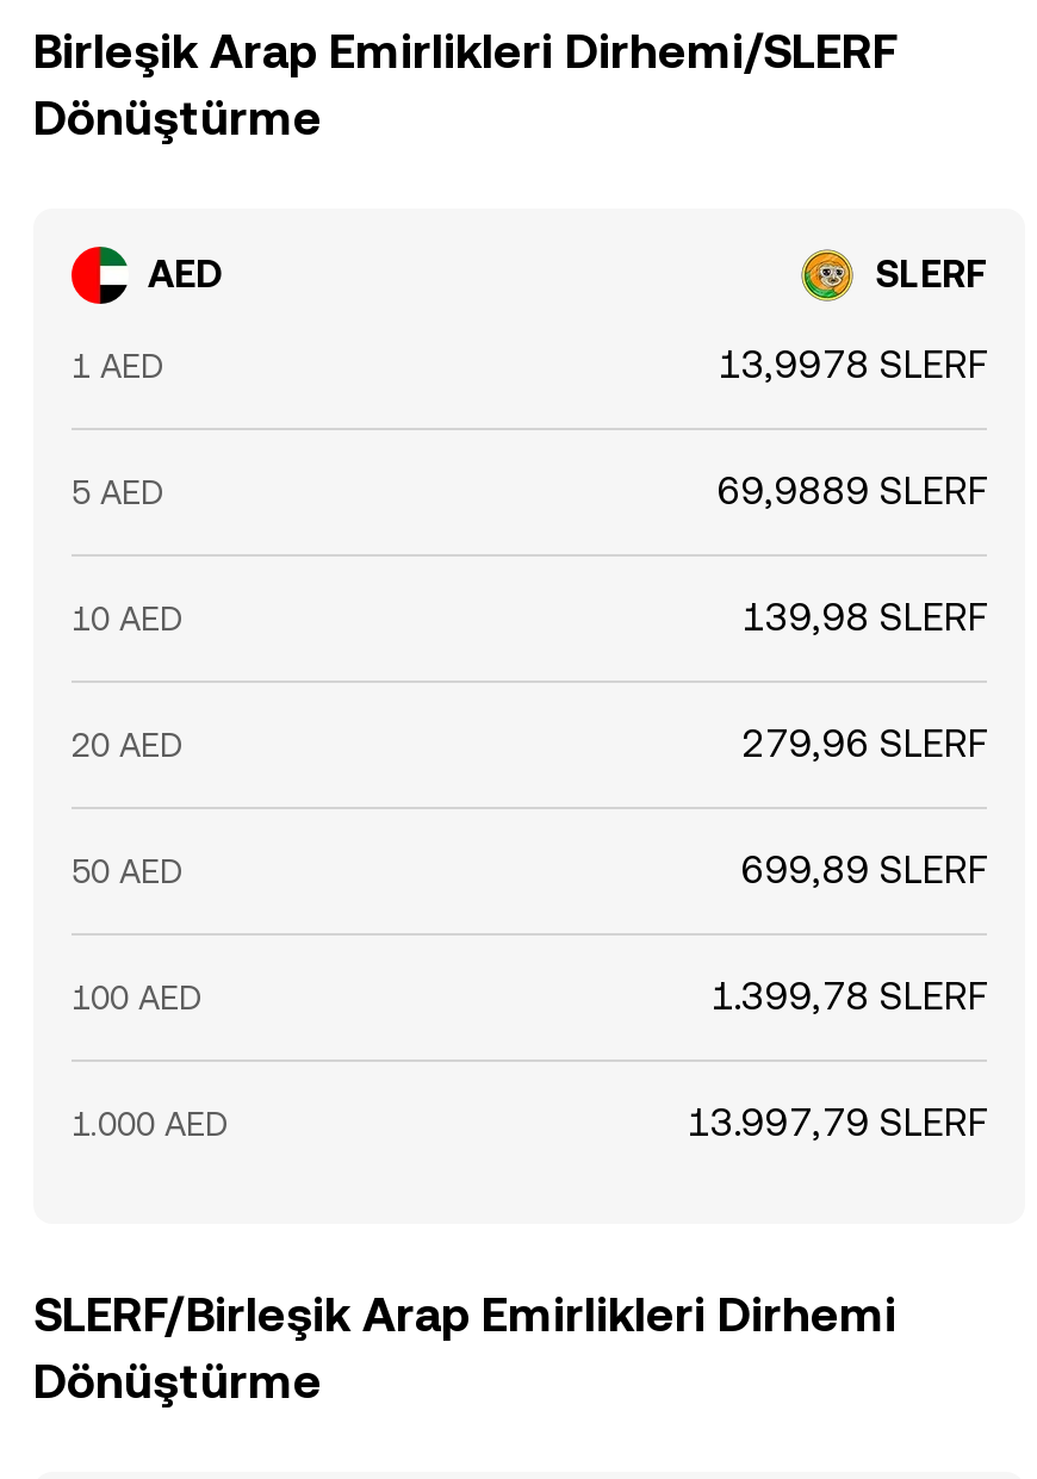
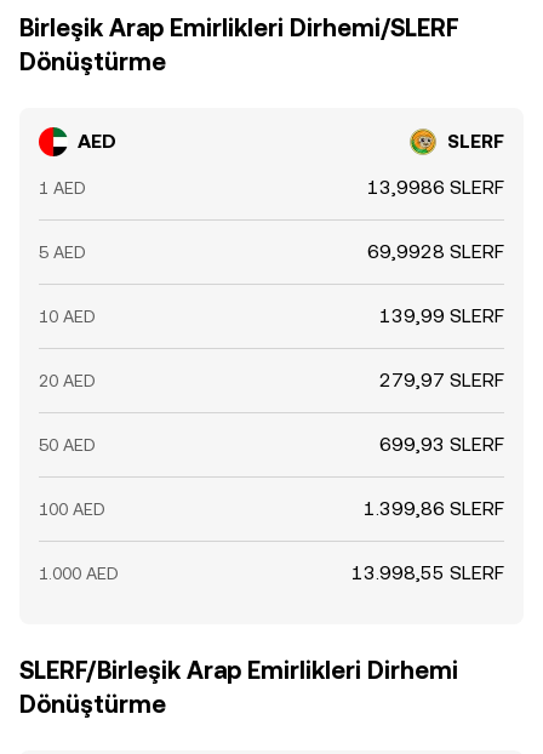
[718,342,987,387] 13,9978 SLERF -> [367,176,504,199] 13,9986 SLERF
[718,468,987,514] 69,9889 SLERF -> [367,240,504,263] 69,9928 SLERF
[741,595,987,640] 139,98 SLERF -> [379,304,504,327] 139,99 SLERF
[741,721,987,766] 279,96 SLERF -> [379,369,504,392] 279,97 SLERF
[741,847,987,893] 699,89 SLERF -> [379,433,504,456] 699,93 SLERF
[710,974,987,1019] 1.399,78 SLERF -> [364,497,504,520] 1.399,86 SLERF
[687,1100,987,1145] 13.997,79 SLERF -> [351,561,504,584] 13.998,55 SLERF

